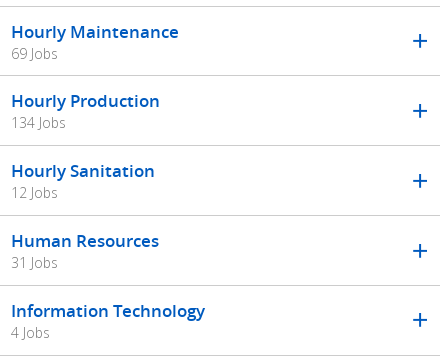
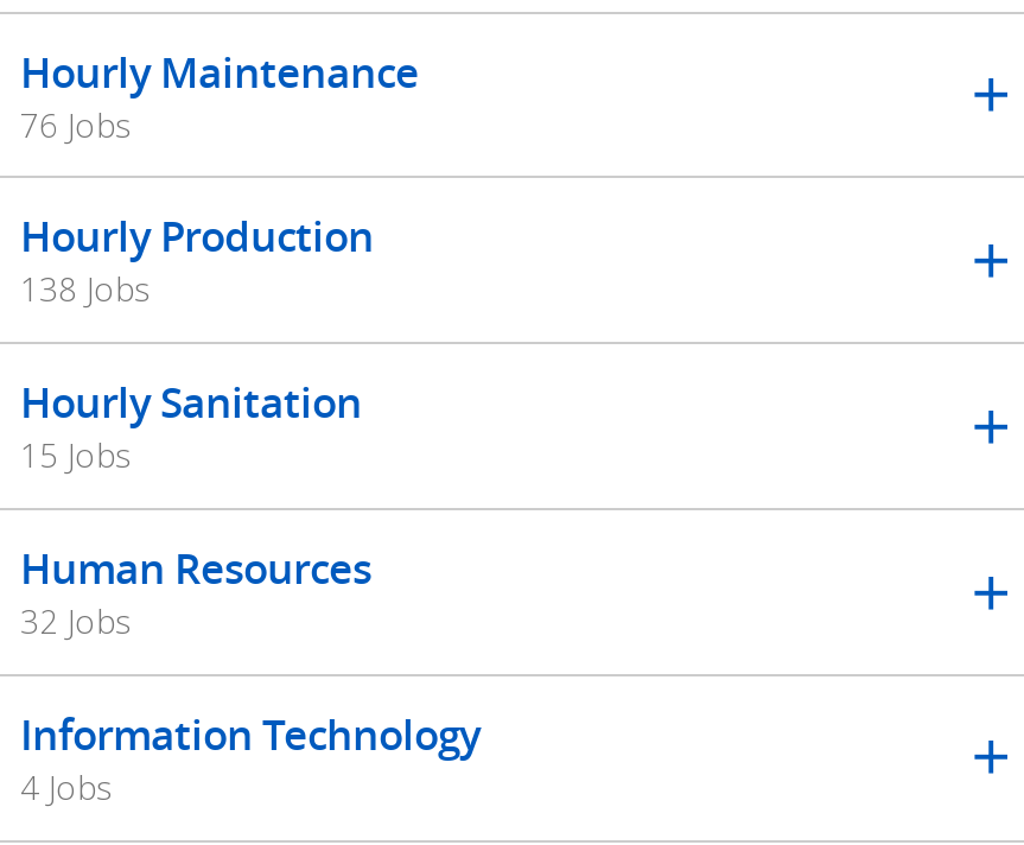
[11,43,58,62] 69 Jobs -> [20,101,132,146] 76 Jobs
[11,113,66,132] 134 Jobs -> [20,267,151,312] 138 Jobs
[11,183,58,202] 12 Jobs -> [20,433,132,478] 15 Jobs
[11,253,58,272] 31 Jobs -> [20,599,132,644] 32 Jobs

